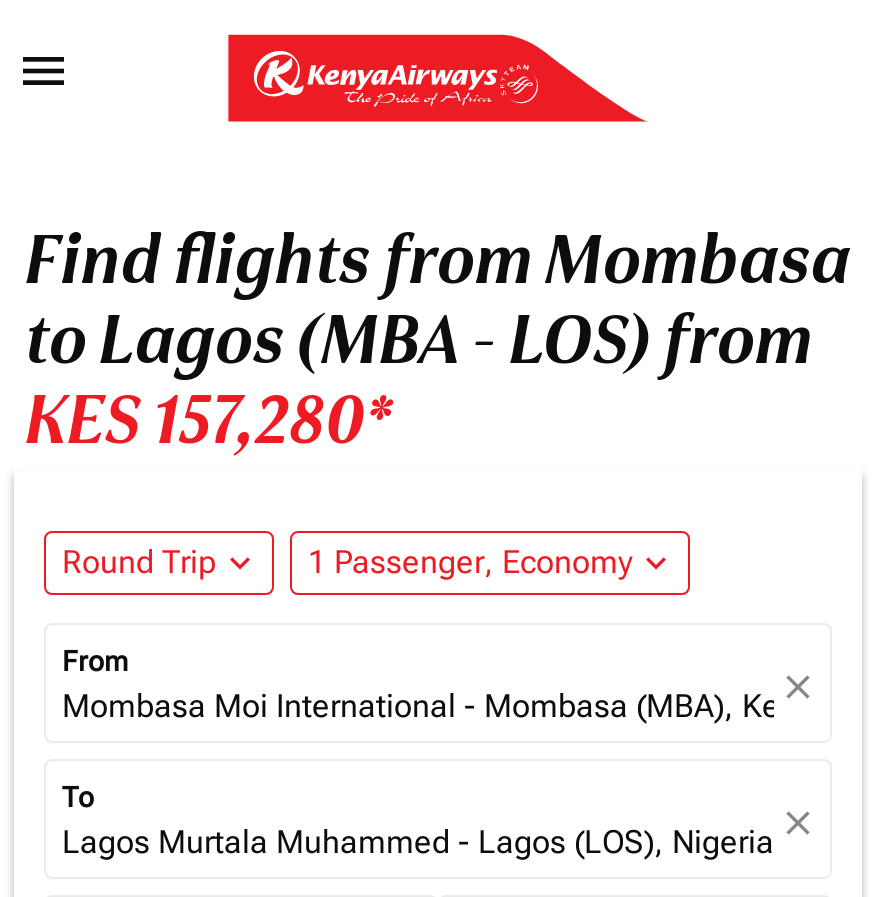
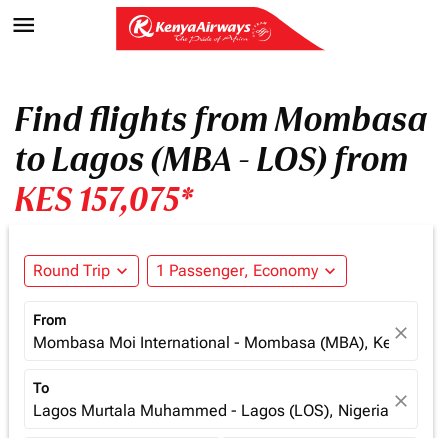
[24,379,392,463] KES 157,280* -> [14,179,193,221] KES 157,075*

